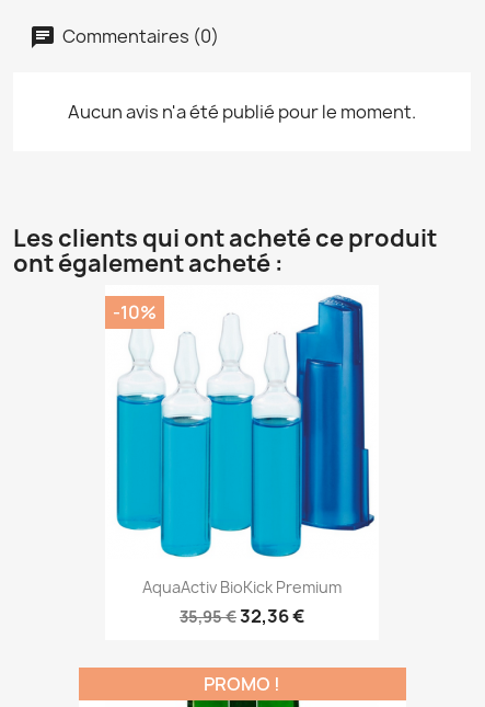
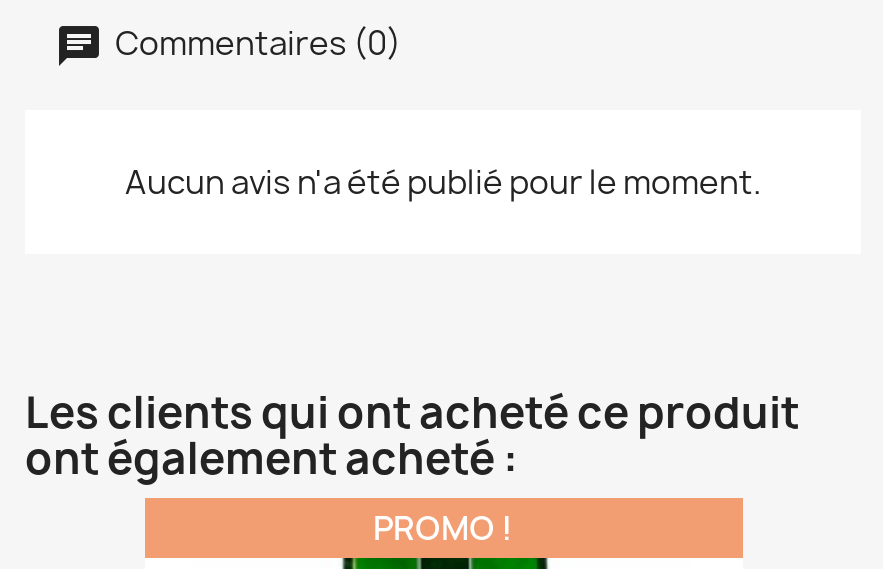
[113,295,376,558] [image] | -10% -> none
[142,576,342,628] AquaActiv BioKick Premium | 35,95 € 32,36 € -> none

